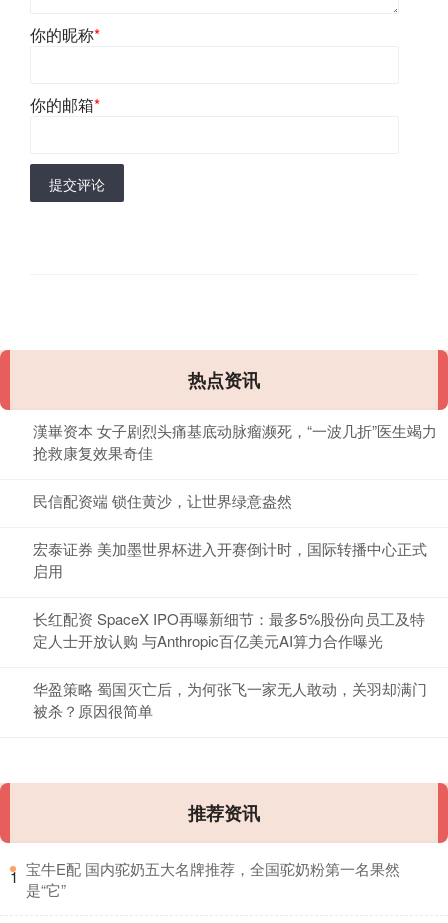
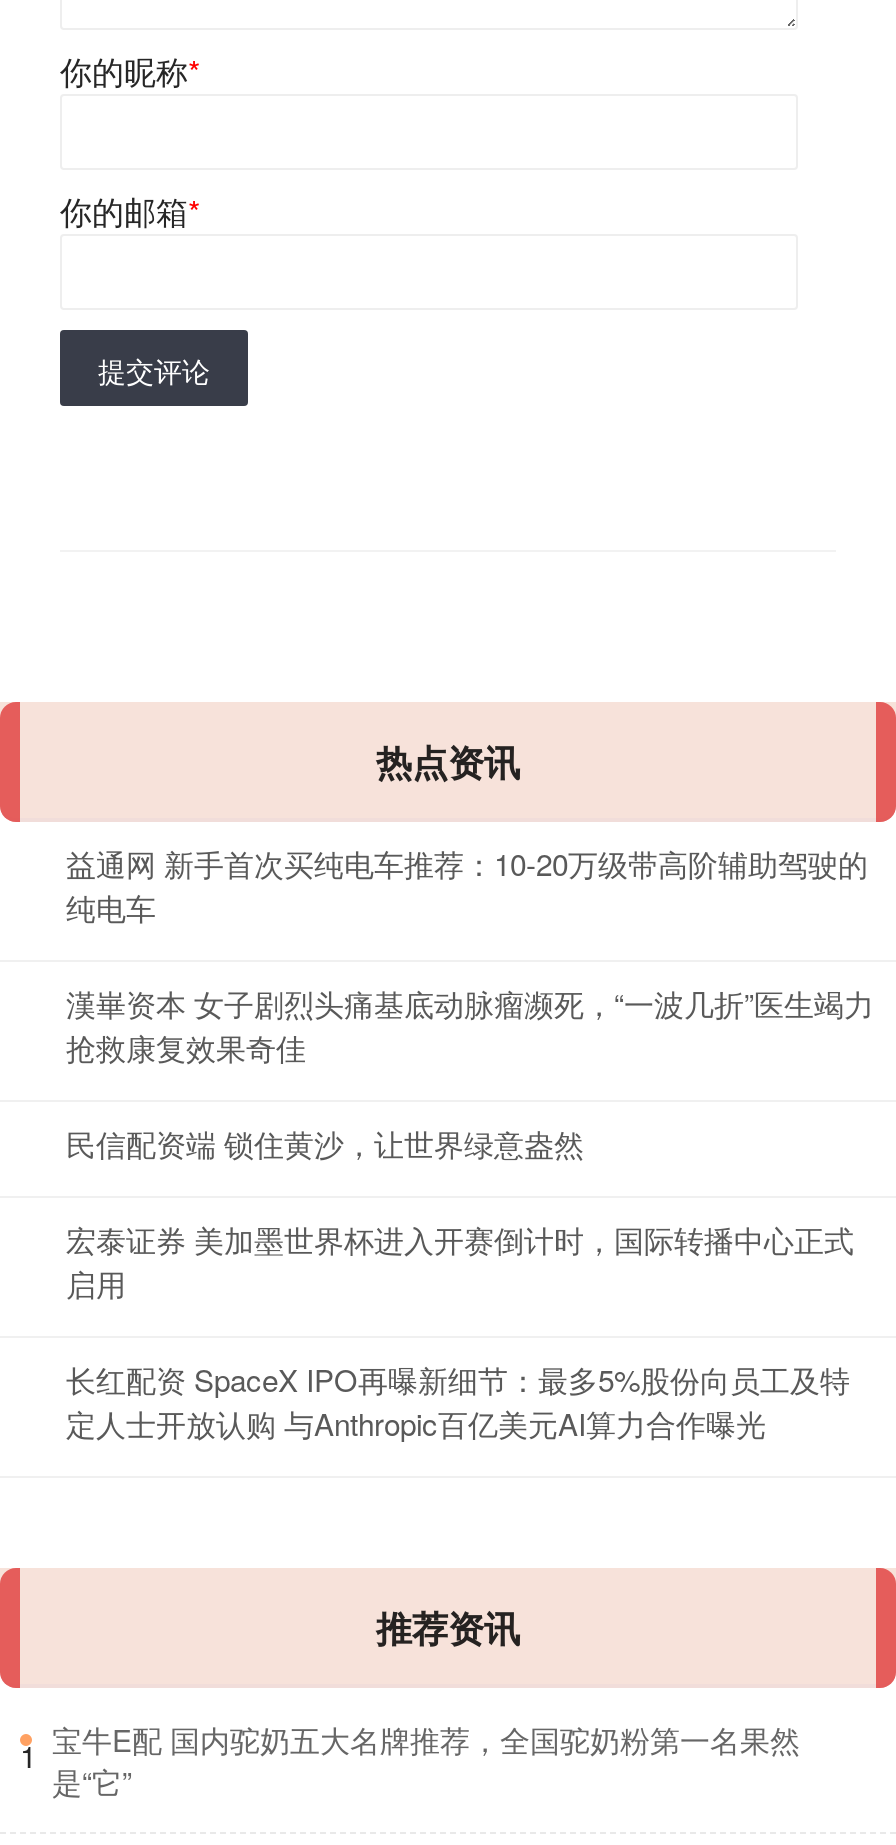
none -> [66,842,868,928] 益通网 新手首次买纯电车推荐：10-20万级带高阶辅助驾驶的 | 纯电车
moved [33,442,427,651] -> [66,1026,854,1444]: 抢救康复效果奇佳 | 民信配资端 锁住黄沙，让世界绿意盎然 | 宏泰证券 美加墨世界杯进入开赛倒计时，国际转播中心正式 | 启用 | 长红配资 SpaceX IPO再曝新细节：最多5%股份向员工及特 | 定人士开放认购 与Anthropic百亿美元AI算力合作曝光
[33,678,427,721] 华盈策略 蜀国灭亡后，为何张飞一家无人敢动，关羽却满门 | 被杀？原因很简单 -> none

